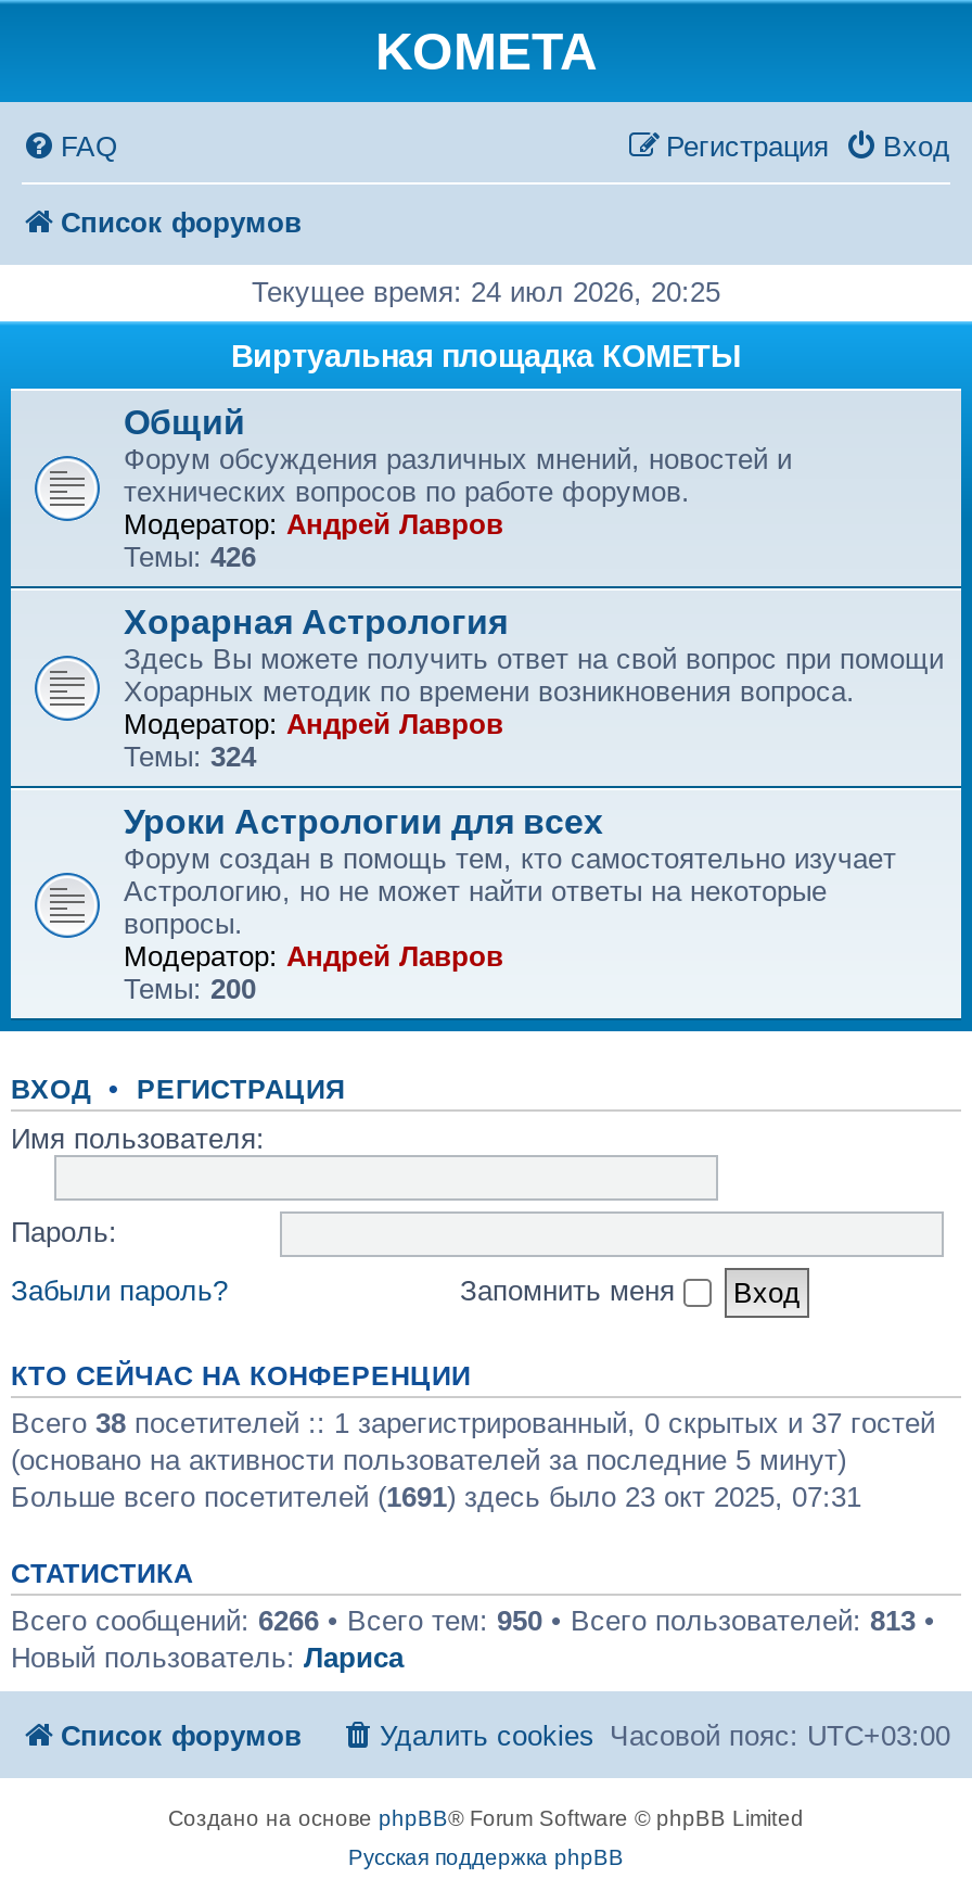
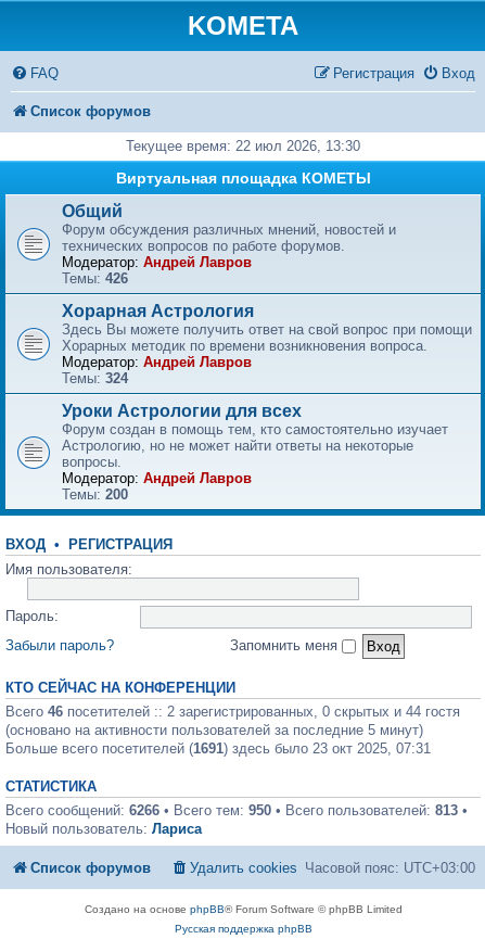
[252,276,720,308] Текущее время: 24 июл 2026, 20:25 -> [126,138,360,154] Текущее время: 22 июл 2026, 13:30
[11,1407,935,1439] Всего 38 посетителей :: 1 зарегистрированный, 0 скрытых и 37 гостей -> [5,703,460,720] Всего 46 посетителей :: 2 зарегистрированных, 0 скрытых и 44 гостя

